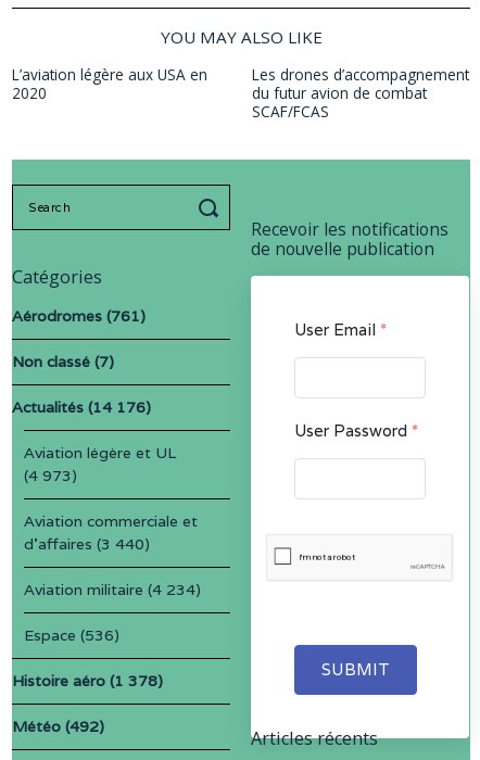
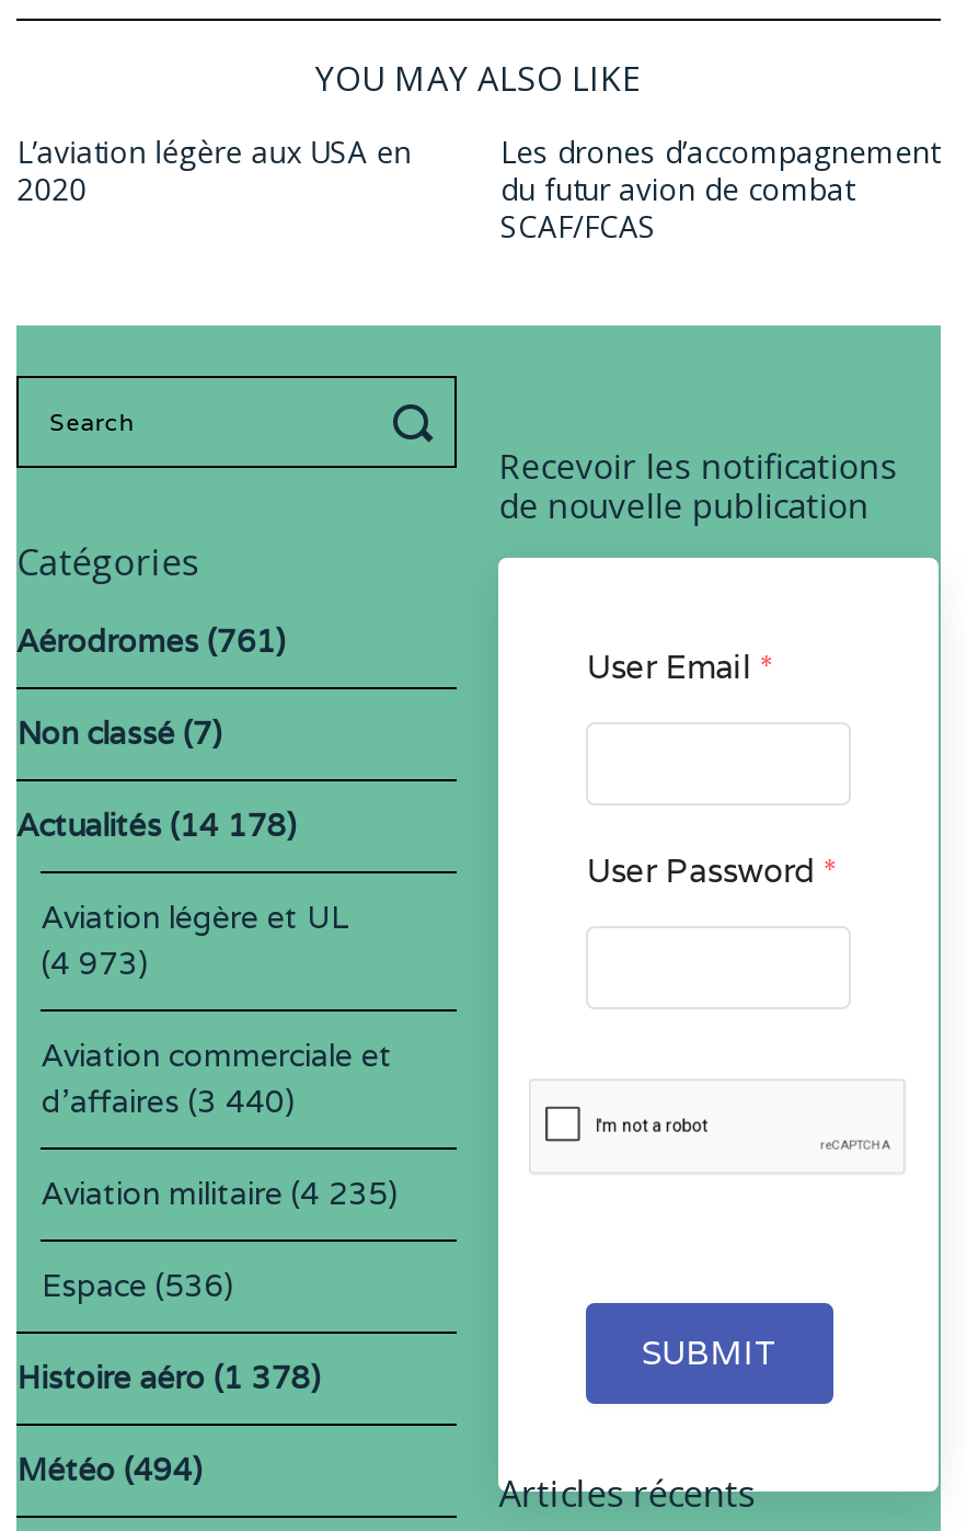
[12,398,151,417] Actualités (14 176) -> [17,805,297,845] Actualités (14 178)
[24,580,201,600] Aviation militaire (4 234) -> [42,1173,399,1213] Aviation militaire (4 235)
[12,717,105,736] Météo (492) -> [17,1449,203,1489] Météo (494)

